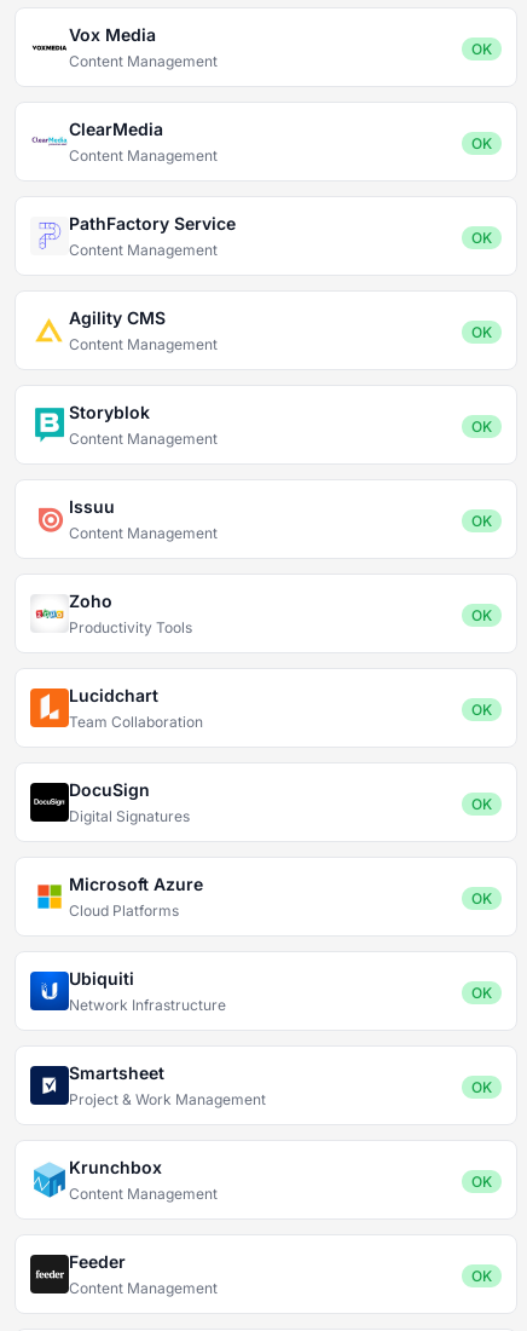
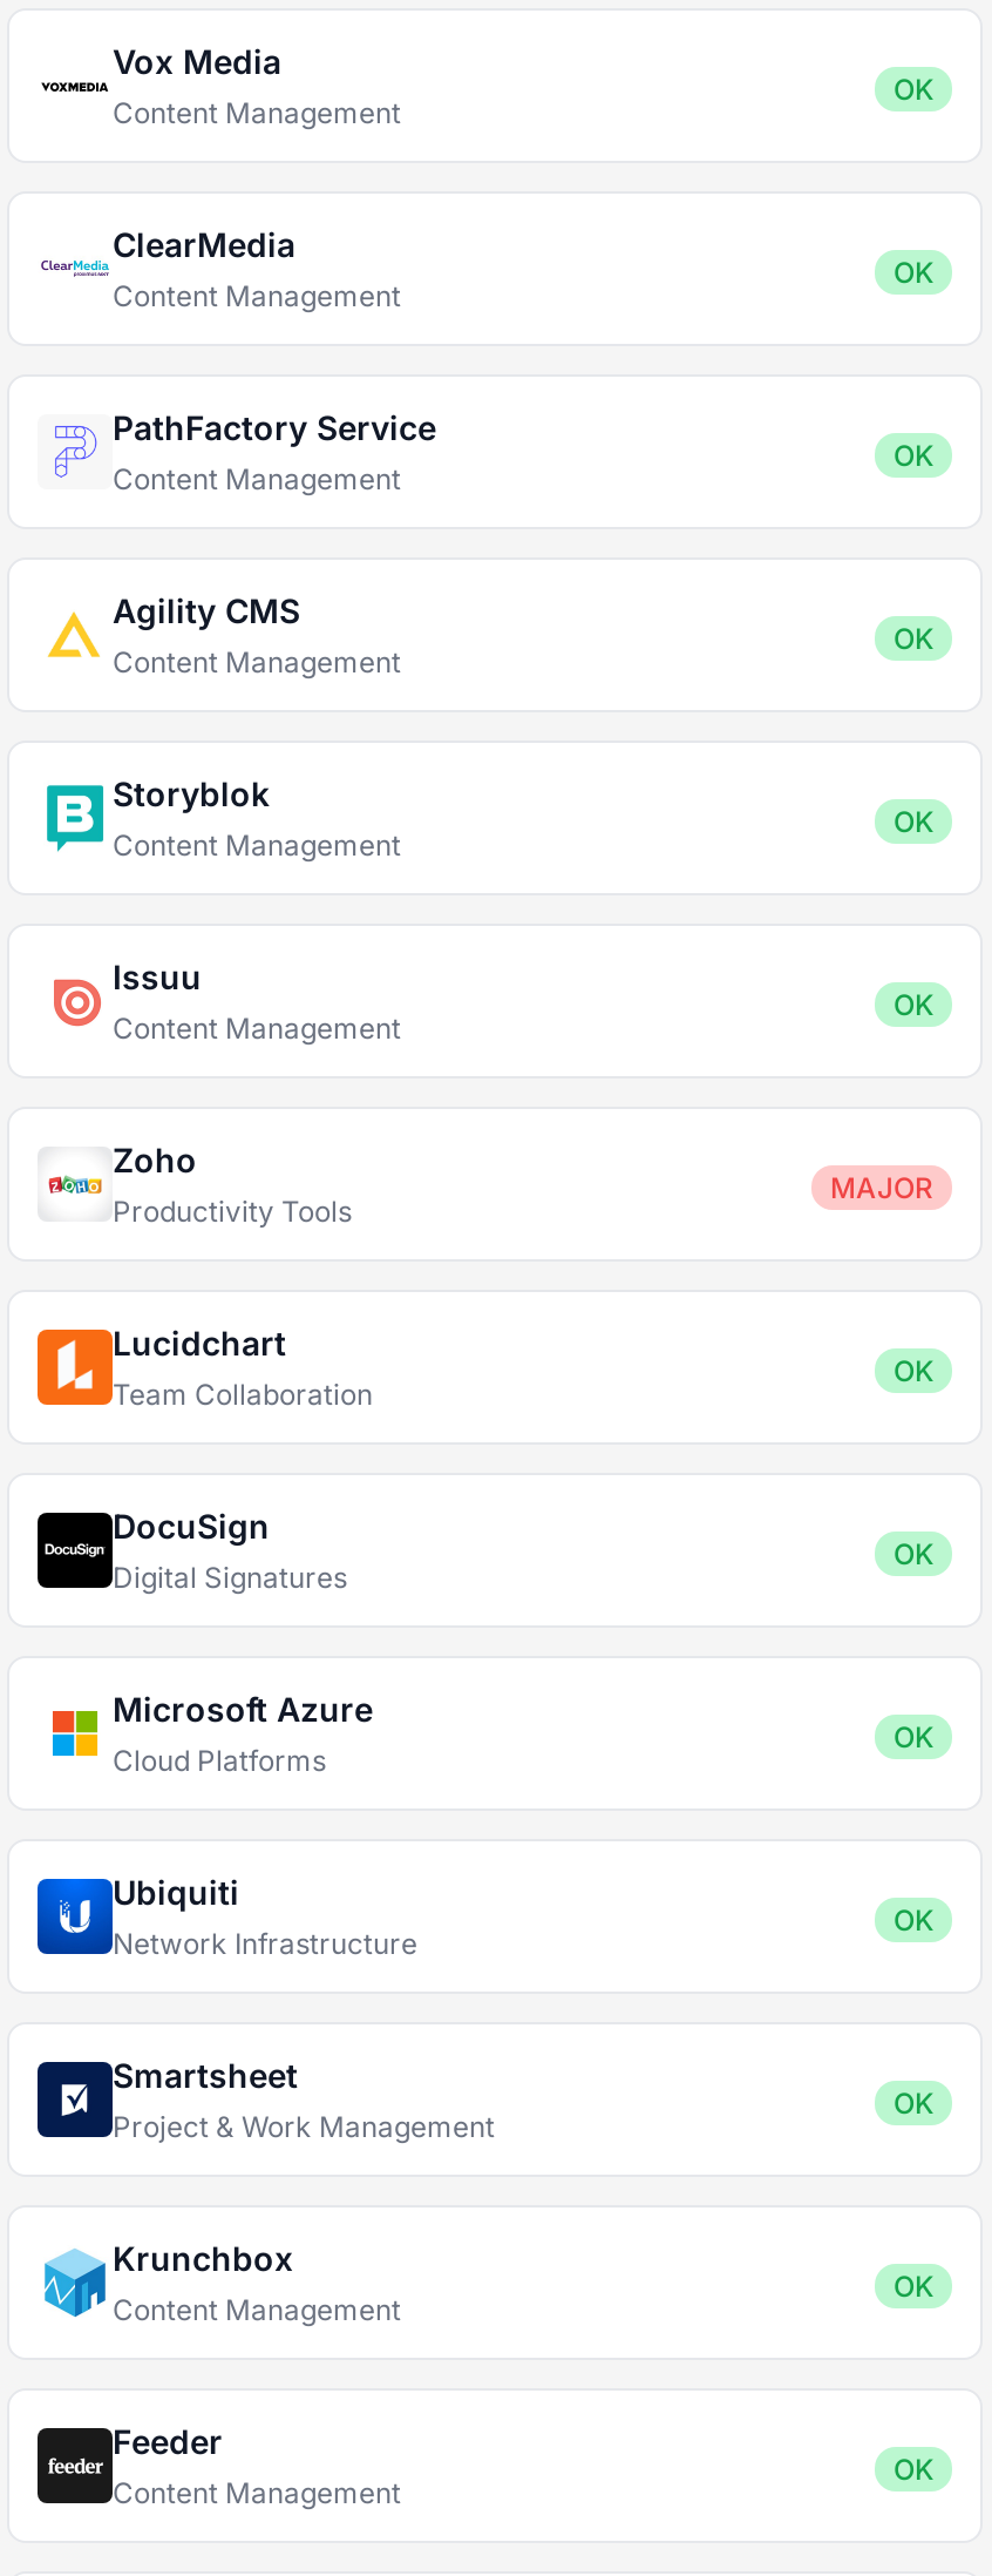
[471,606,492,624] OK -> [830,1170,933,1205] MAJOR

